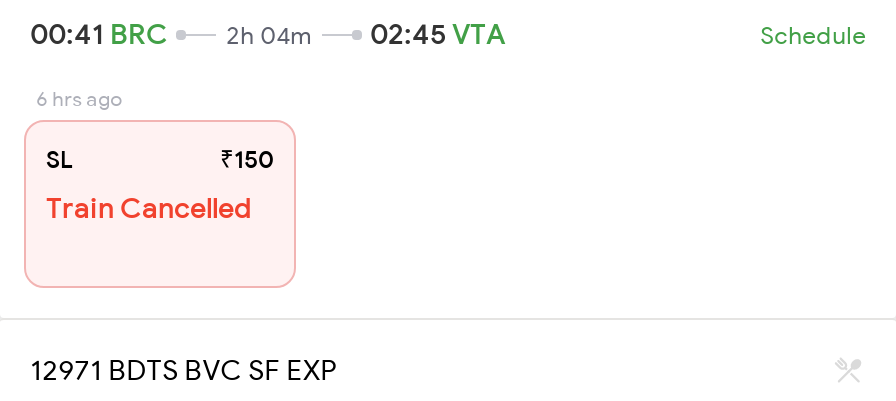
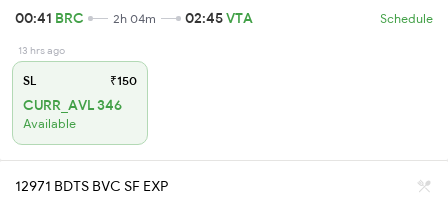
[36,86,122,112] 6 hrs ago -> [18,44,65,57] 13 hrs ago
[22,118,298,290] [image] | Train Cancelled -> [11,60,149,146] [image] | CURR_AVL 346 | Available

